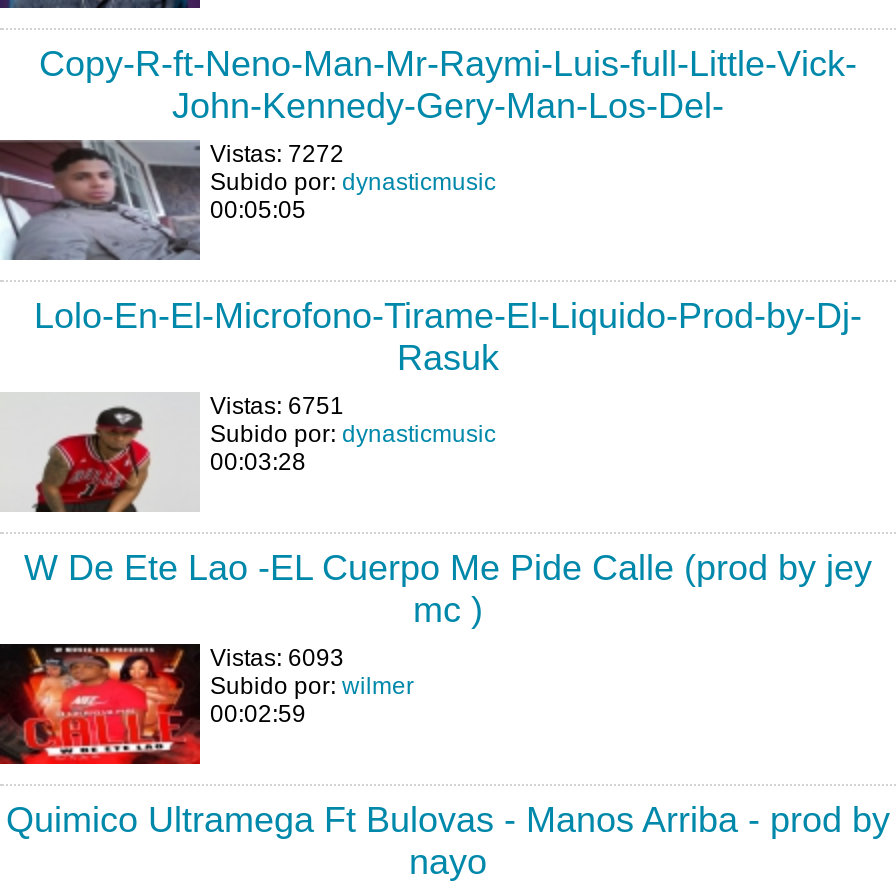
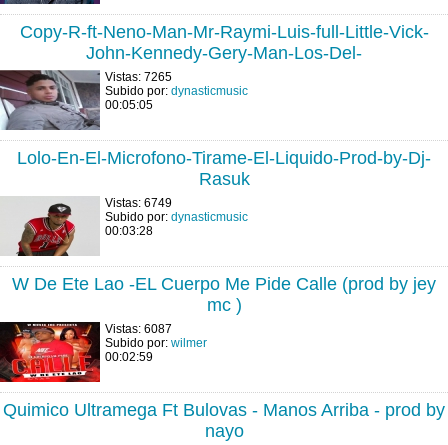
[210,140,344,168] Vistas: 7272 -> [105,70,172,84] Vistas: 7265
[210,392,344,420] Vistas: 6751 -> [105,196,172,210] Vistas: 6749
[210,644,344,672] Vistas: 6093 -> [105,322,172,336] Vistas: 6087

